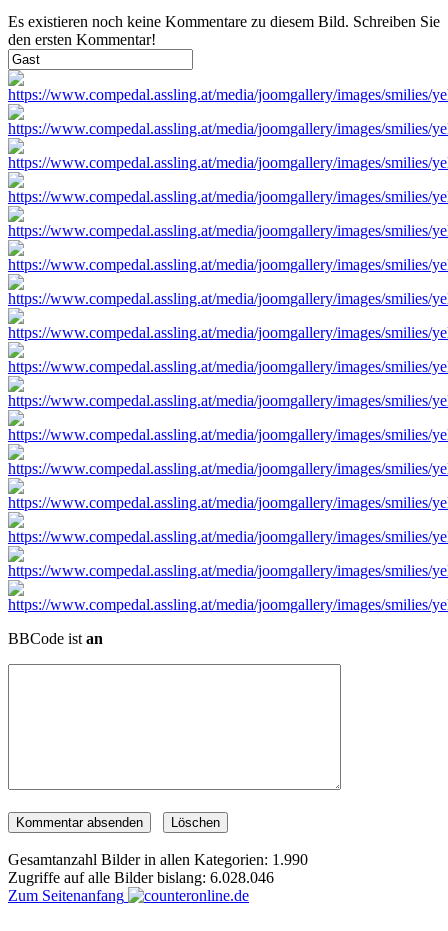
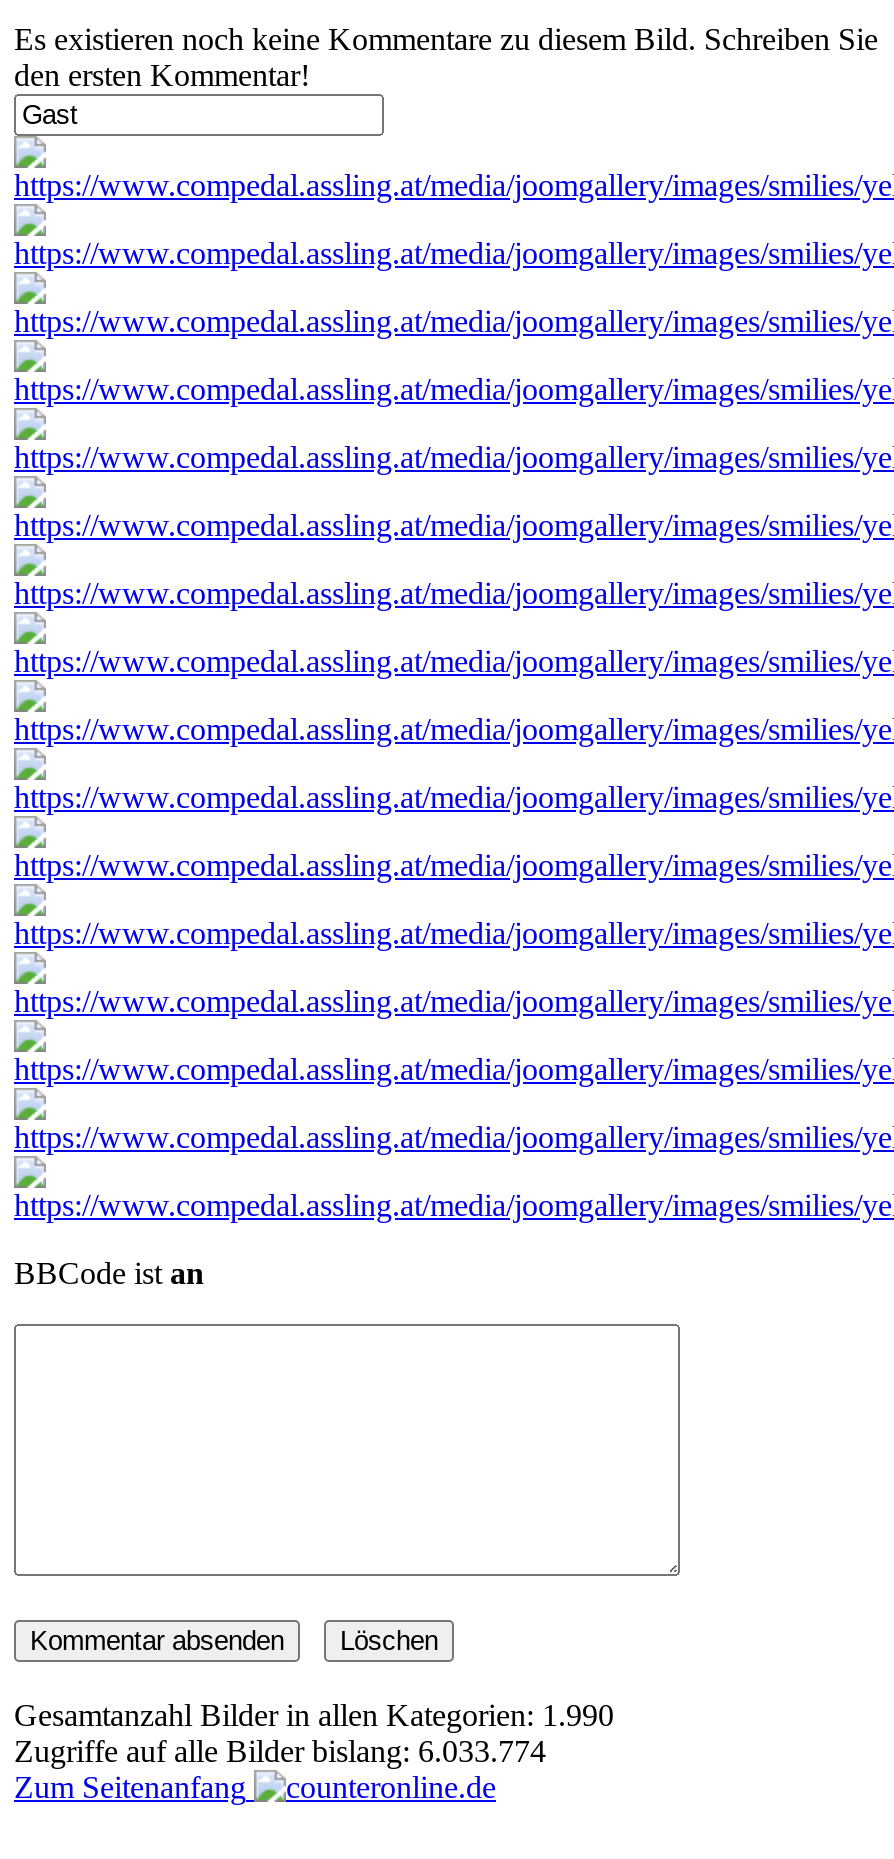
[8,869,274,886] Zugriffe auf alle Bilder bislang: 6.028.046 -> [14,1734,546,1768] Zugriffe auf alle Bilder bislang: 6.033.774

